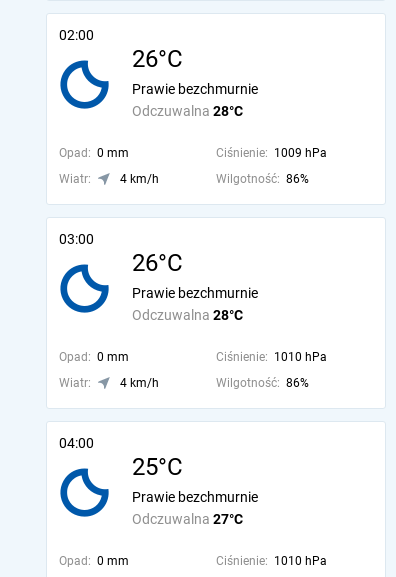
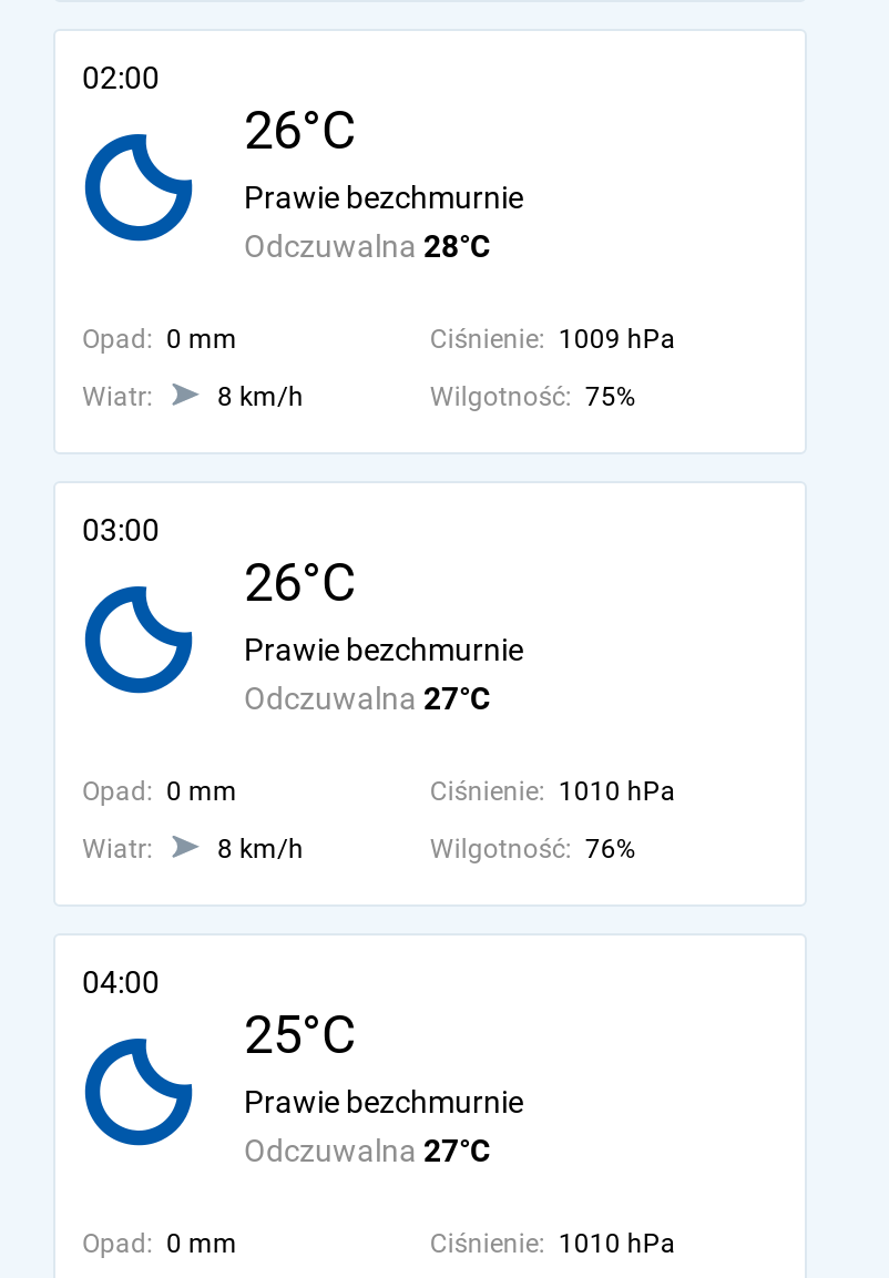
[120,172,159,186] 4 km/h -> [217,381,304,412] 8 km/h
[216,172,309,186] Wilgotność: 86% -> [430,381,636,412] Wilgotność: 75%
[132,307,243,323] Odczuwalna 28°C -> [244,681,490,716] Odczuwalna 27°C
[120,376,159,390] 4 km/h -> [217,834,304,865] 8 km/h
[216,376,309,390] Wilgotność: 86% -> [430,834,636,865] Wilgotność: 76%

